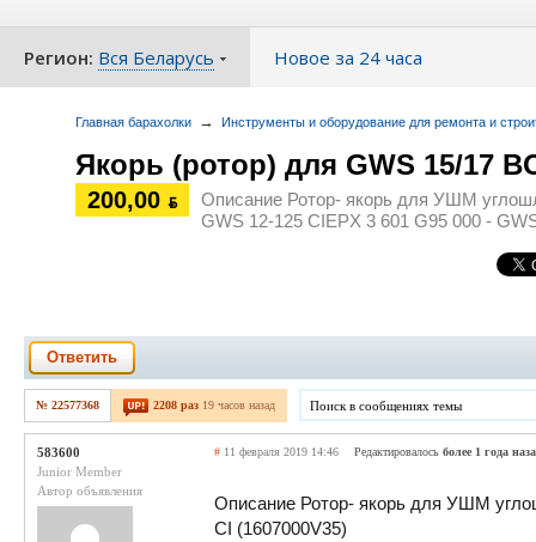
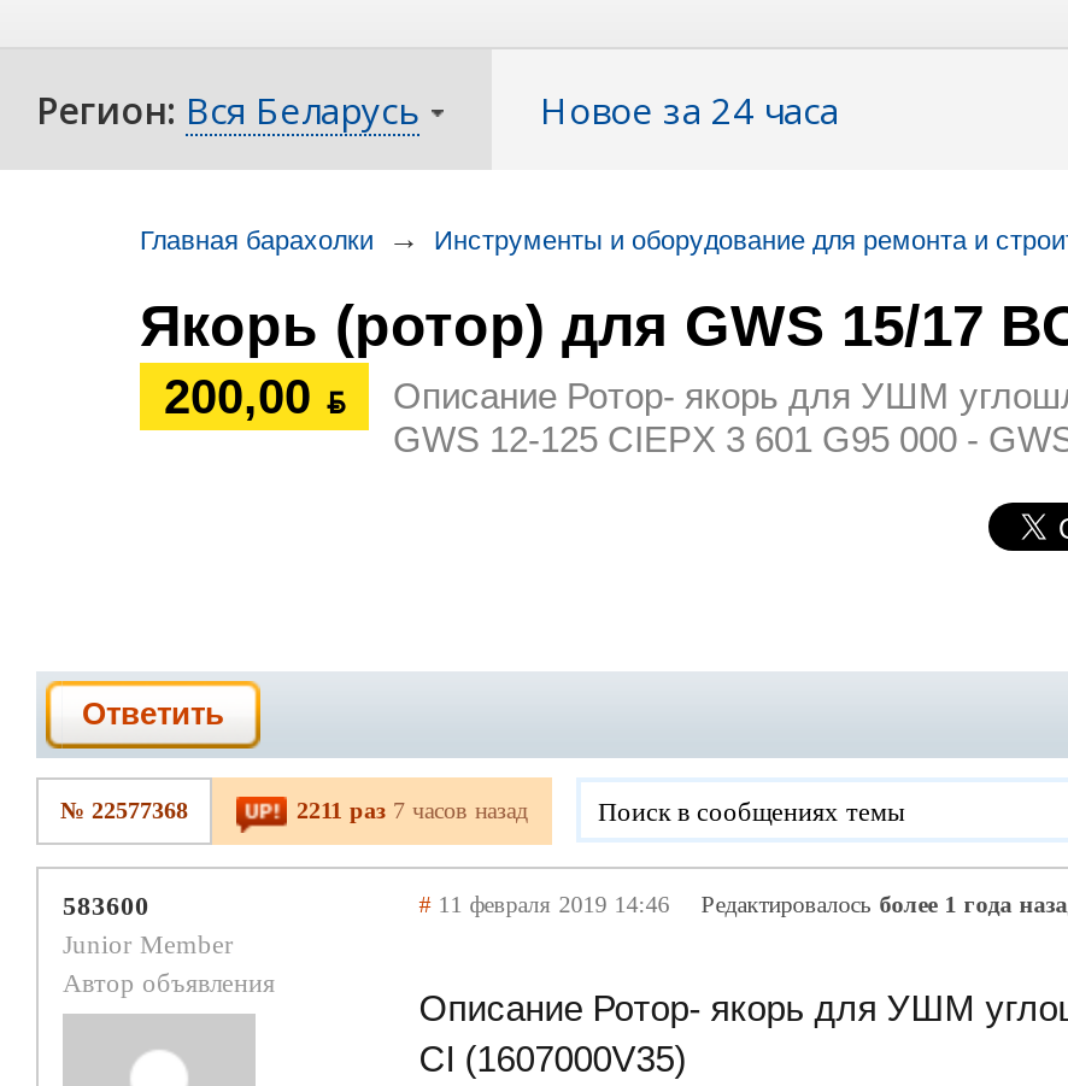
[153,398,275,412] 2208 раз 19 часов назад -> [297,797,528,823] 2211 раз 7 часов назад

